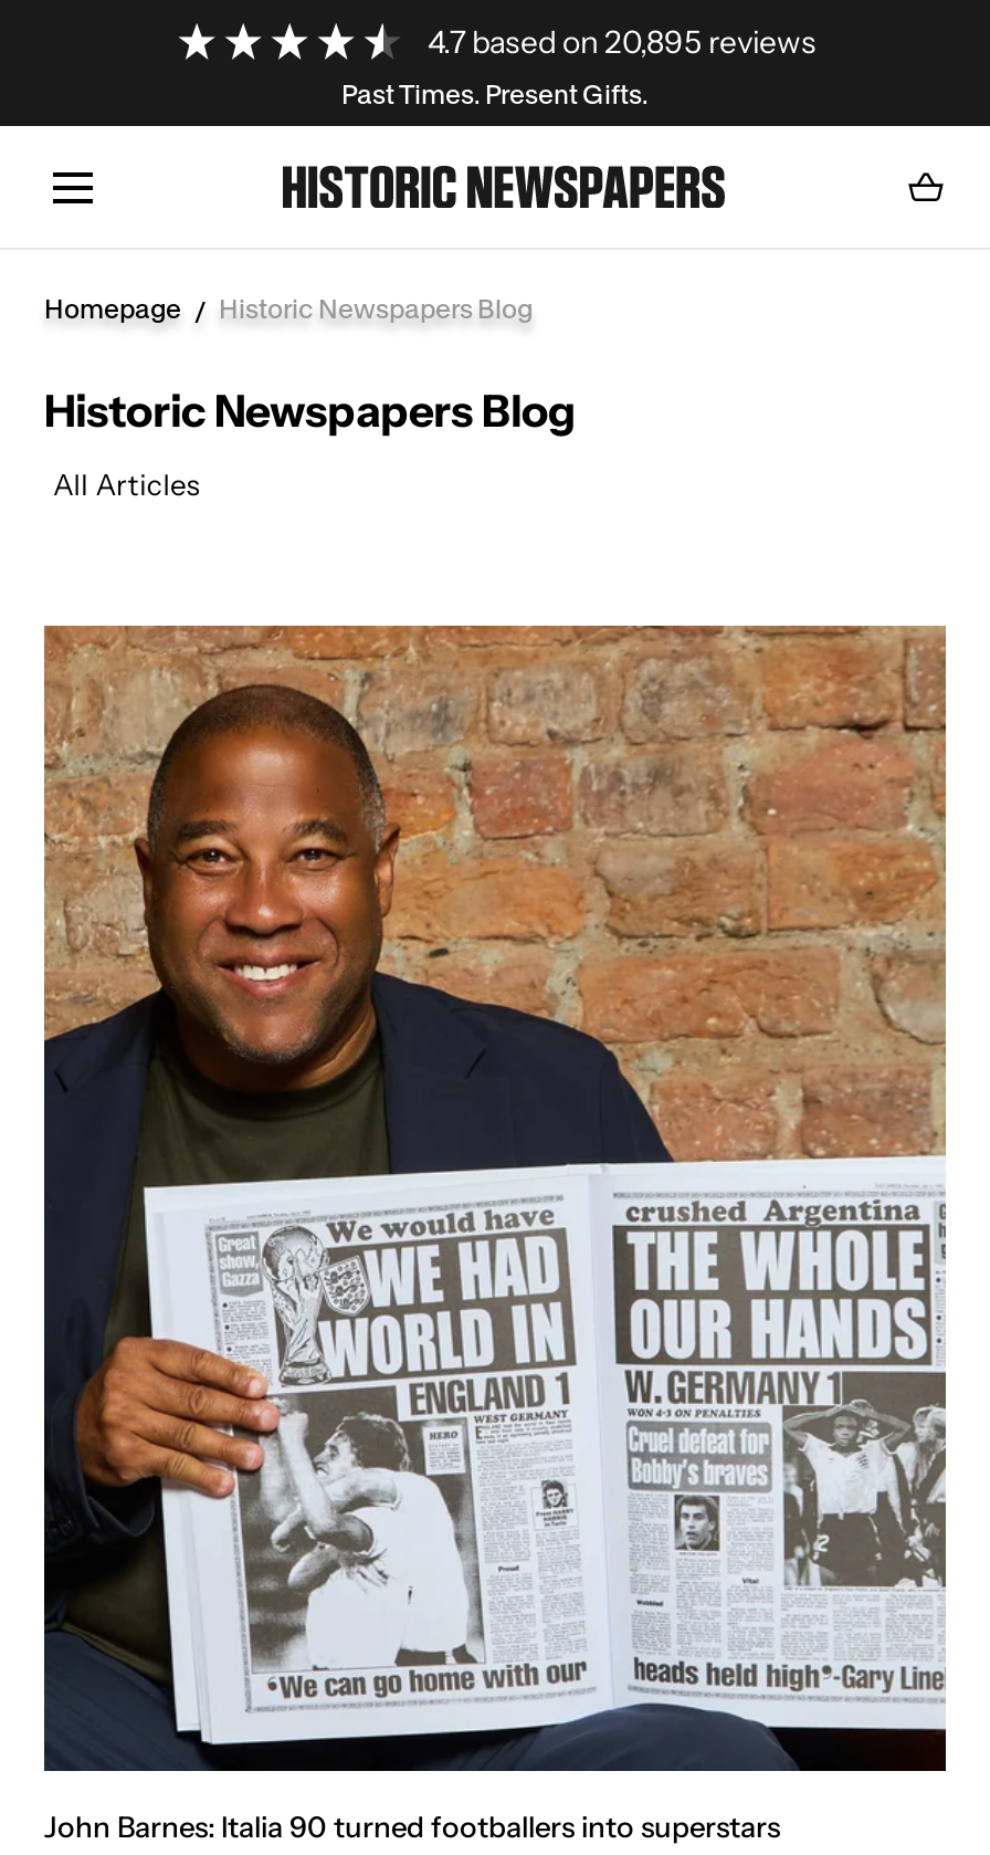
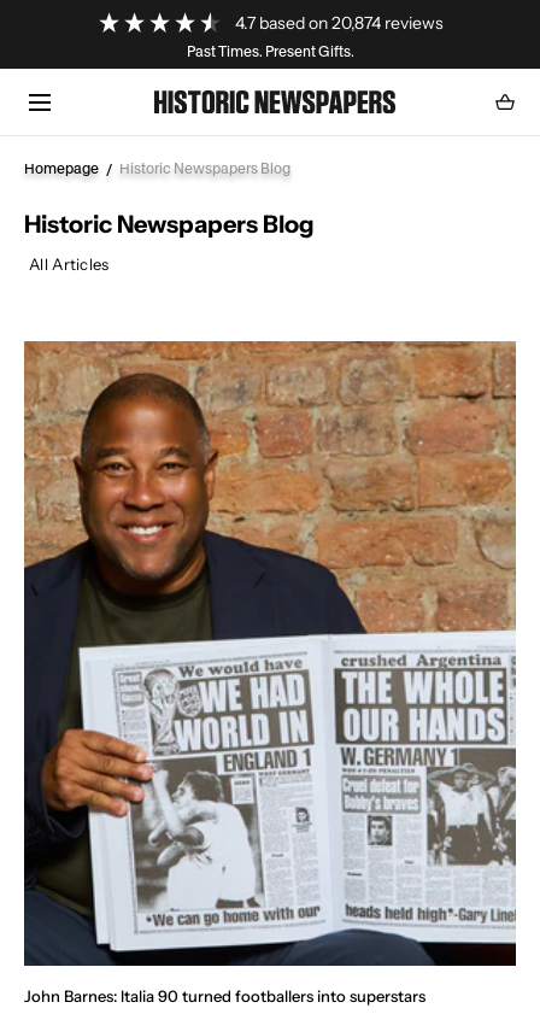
[428,22,817,62] 4.7 based on 20,895 reviews -> [235,12,444,34] 4.7 based on 20,874 reviews

